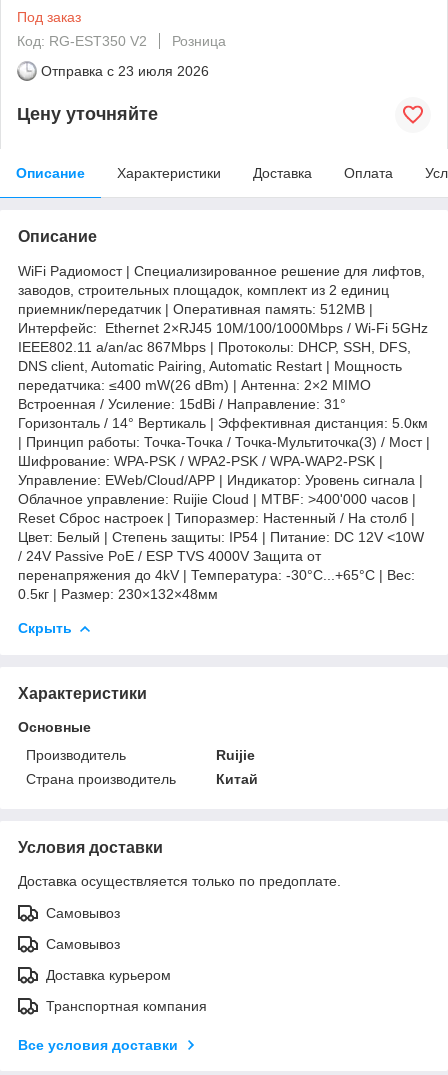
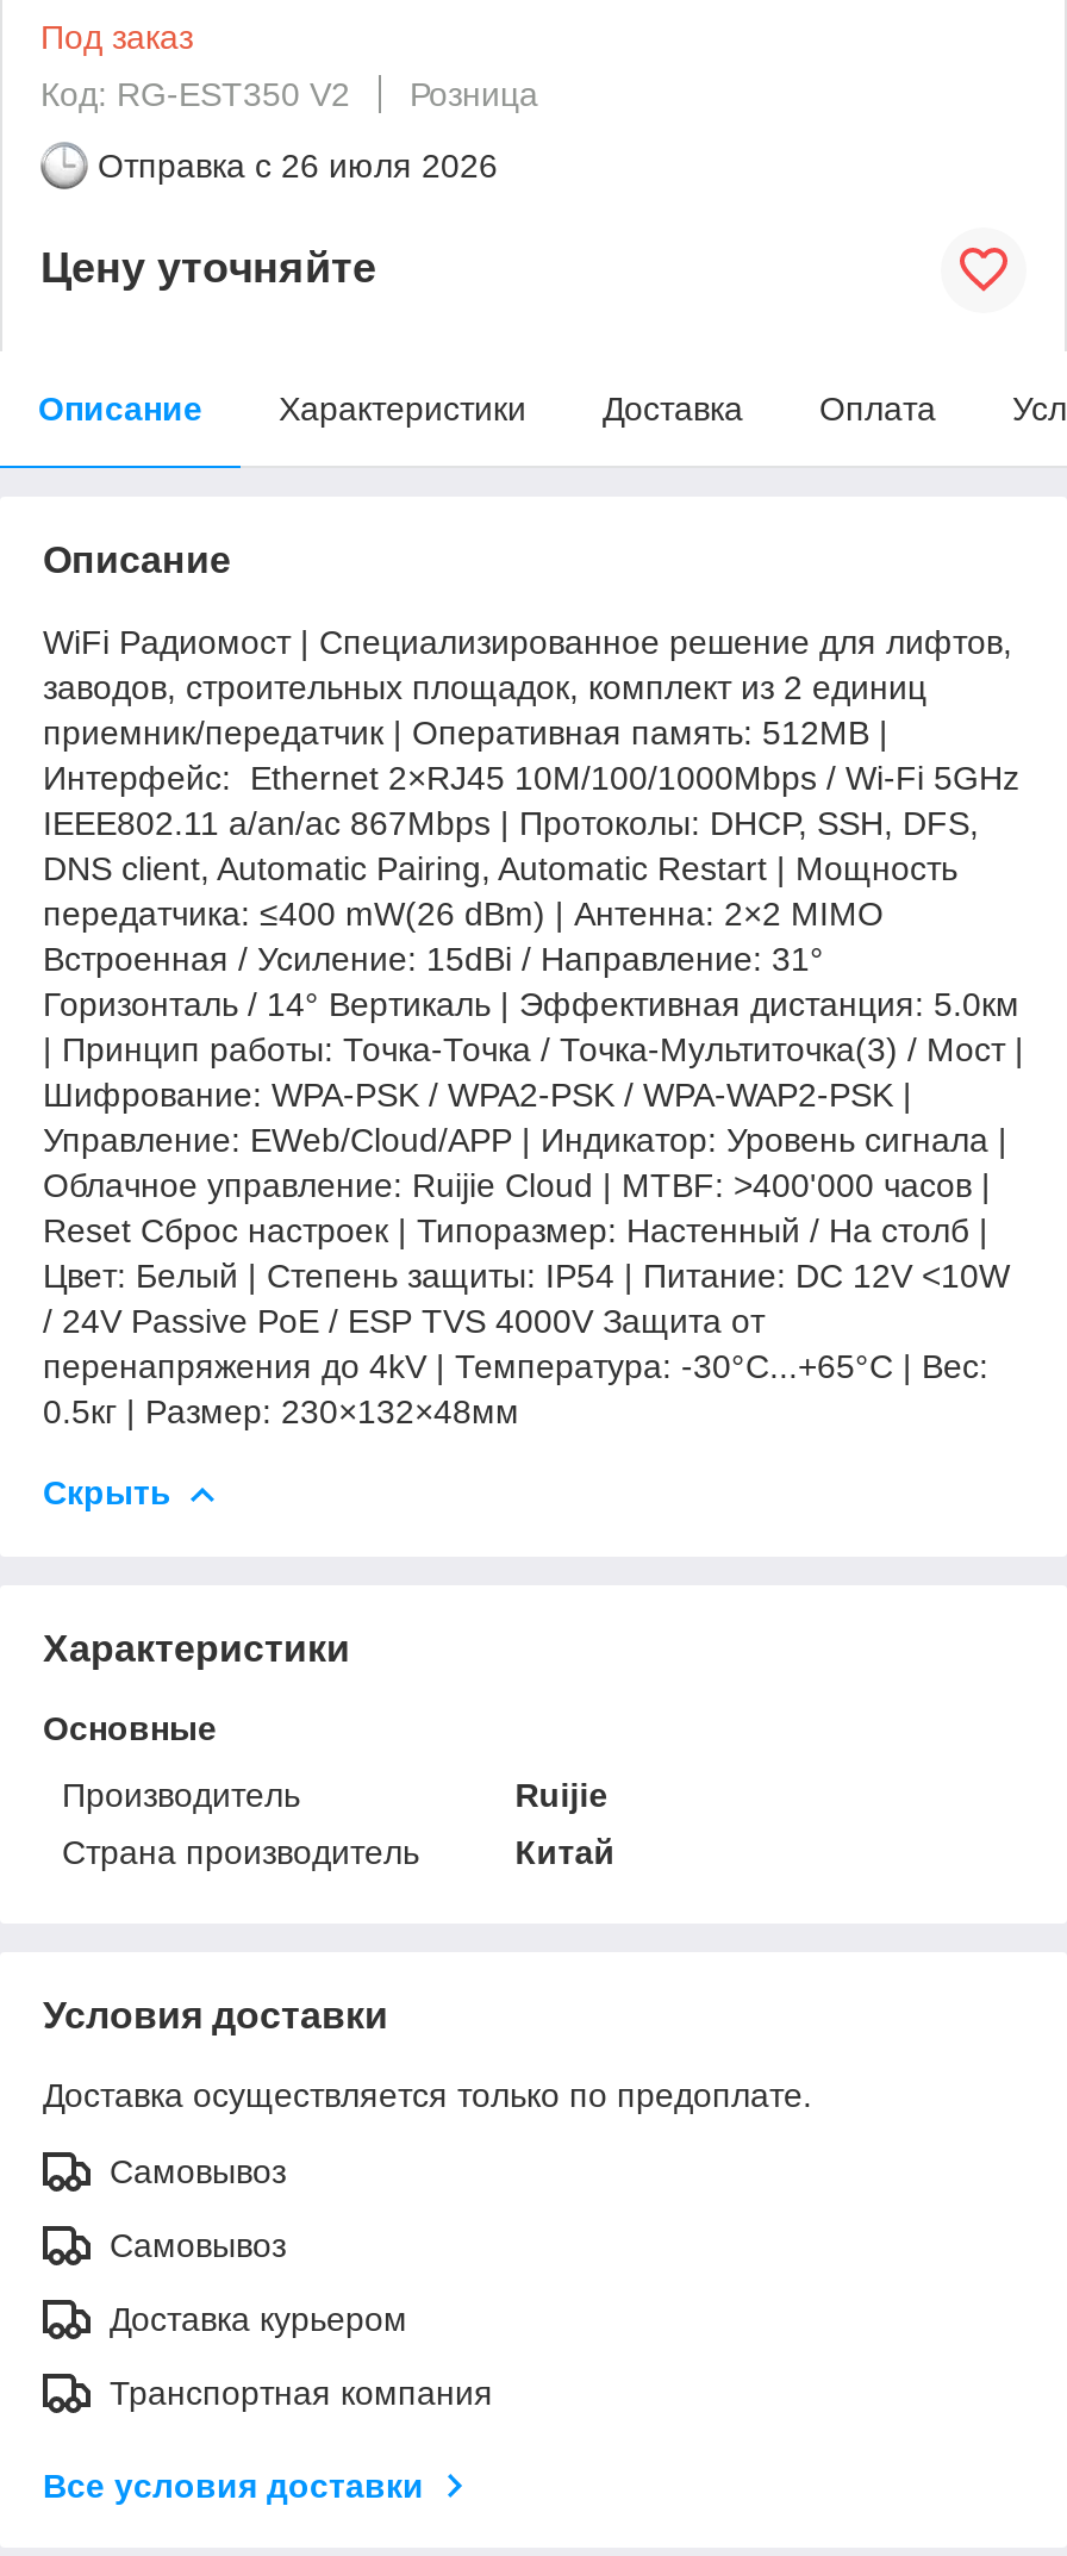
[41,63,209,79] Отправка с 23 июля 2026 -> [98,146,498,184] Отправка с 26 июля 2026

